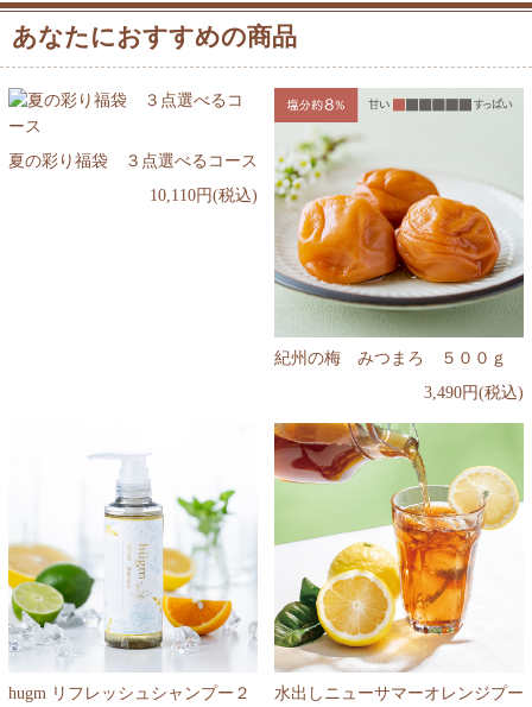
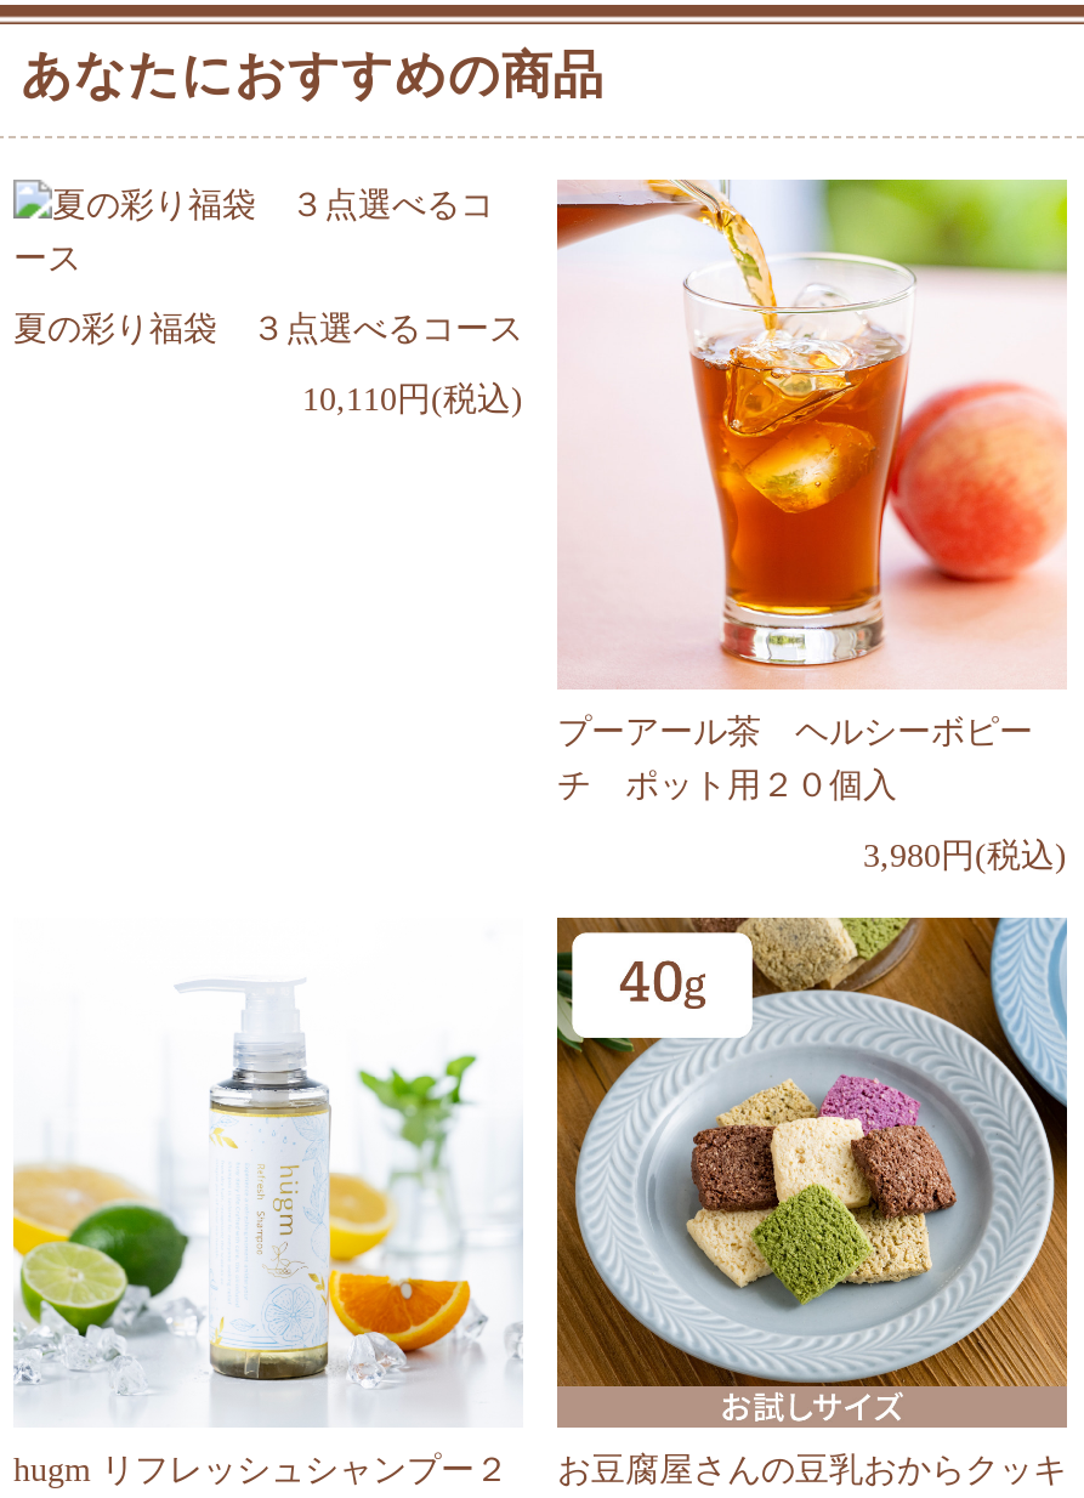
[274,87,525,401] [image] | 紀州の梅 みつまろ ５００ｇ | 3,490円(税込) -> [557,177,1069,874] [image] | プーアール茶 ヘルシーボピー | チ ポット用２０個入 | 3,980円(税込)
[273,422,524,702] [image] | 水出しニューサマーオレンジプー -> [555,915,1069,1488] [image] | お豆腐屋さんの豆乳おからクッキ

